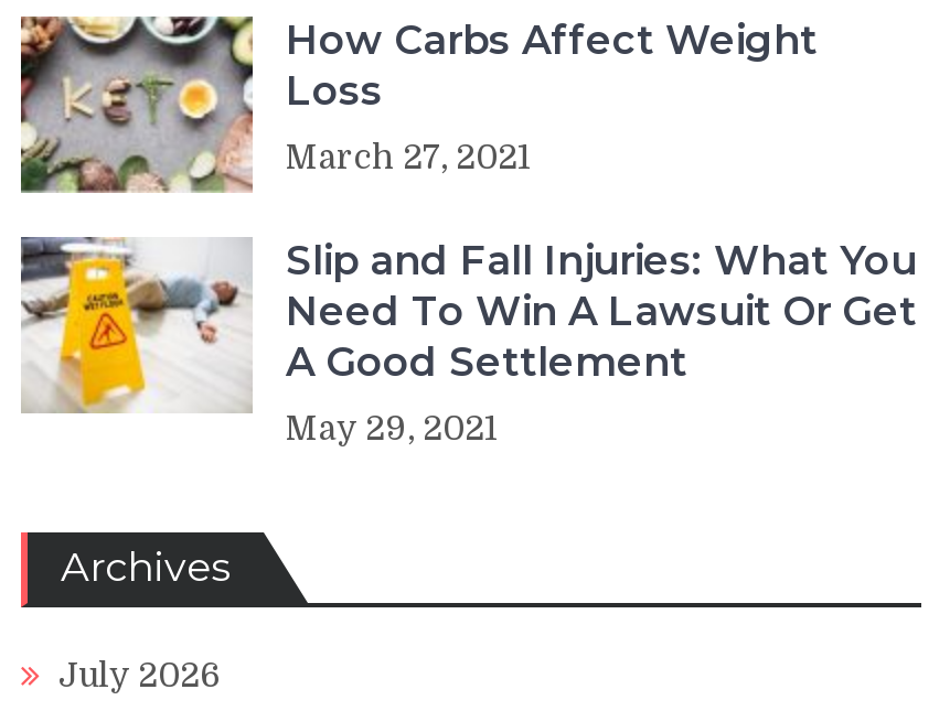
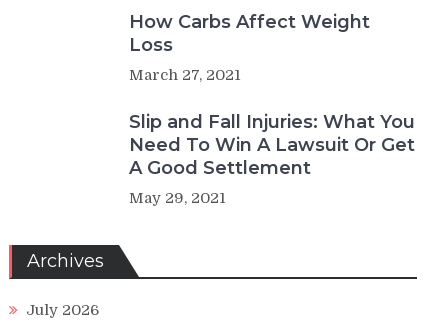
[19,14,255,195] [image] -> none
[19,235,253,416] [image] -> none

